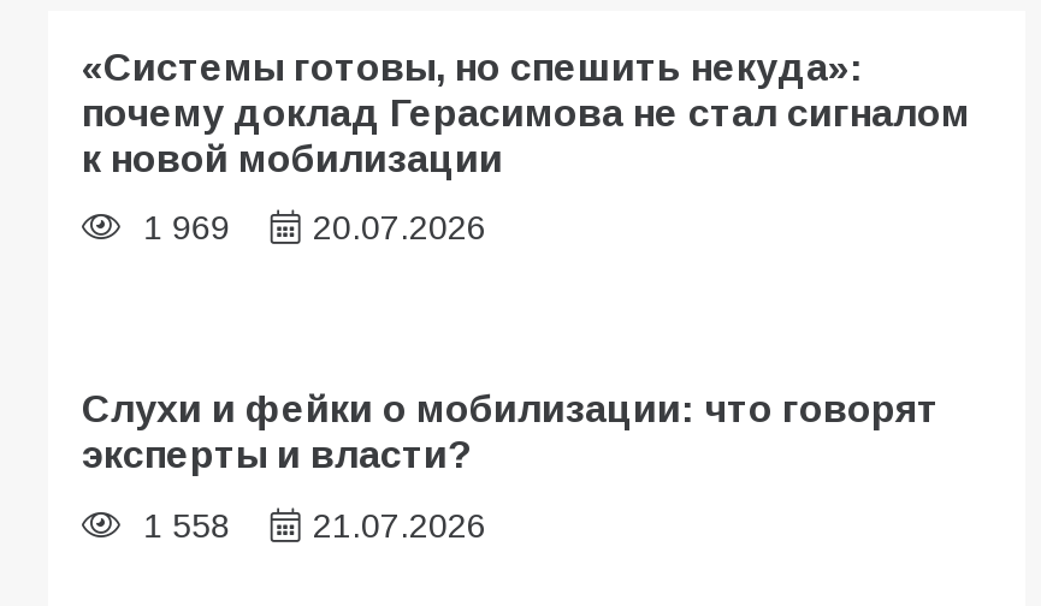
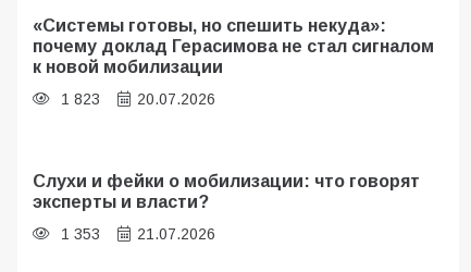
[134,209,230,248] 1 969 -> [56,90,100,108] 1 823
[134,507,230,545] 1 558 -> [56,225,100,242] 1 353

